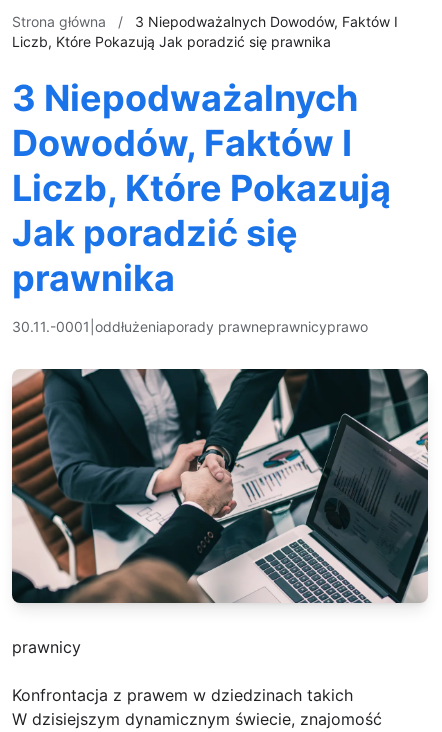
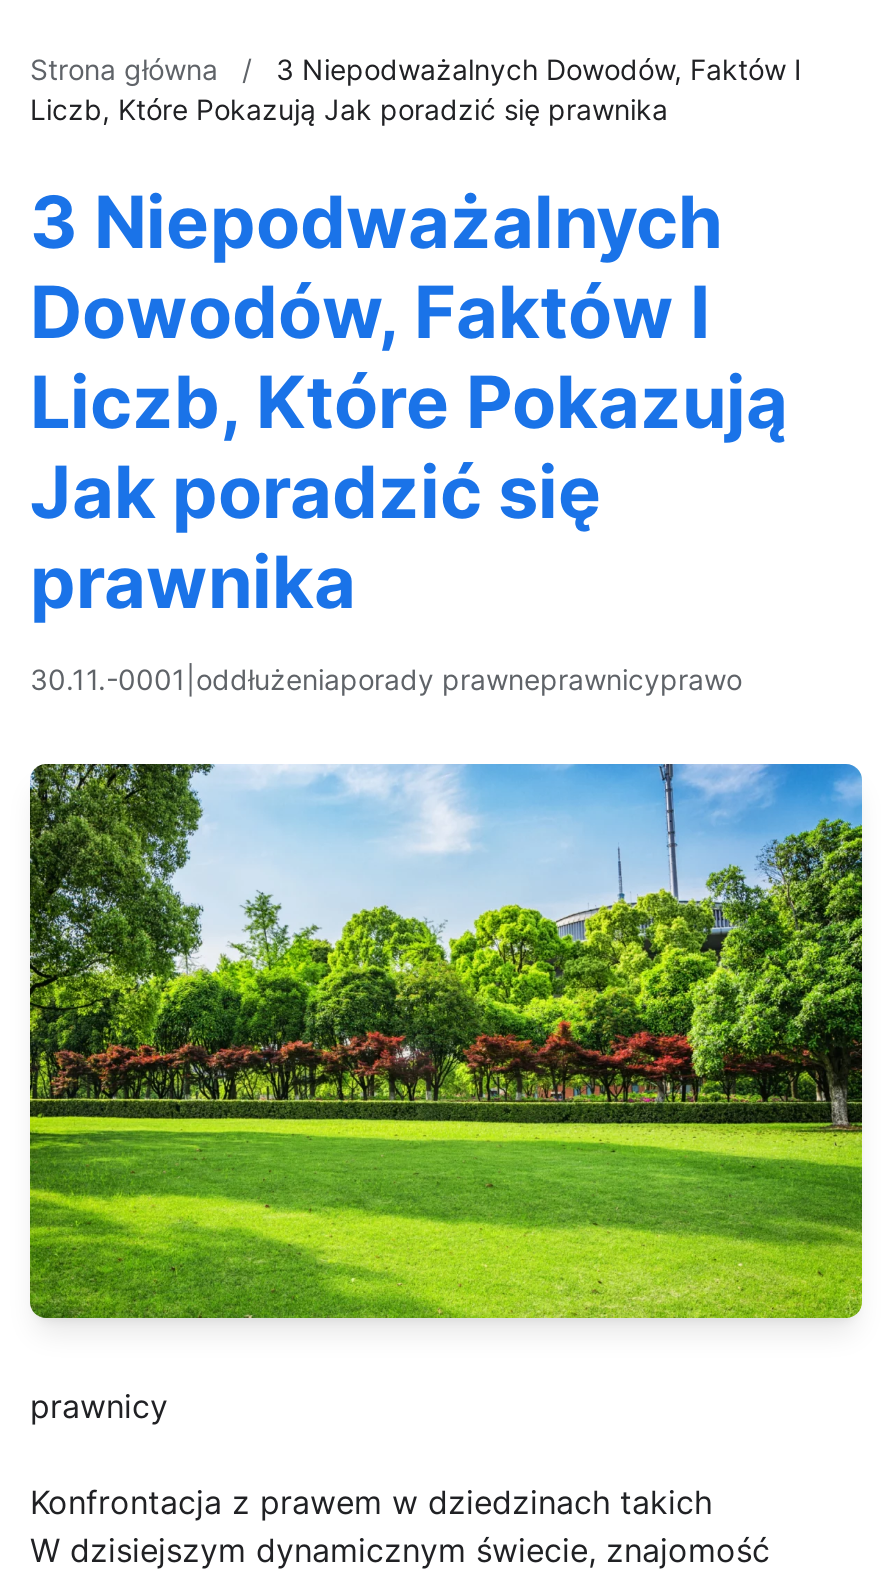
[11,368,429,604] [image] -> [28,762,864,1320] [image]

